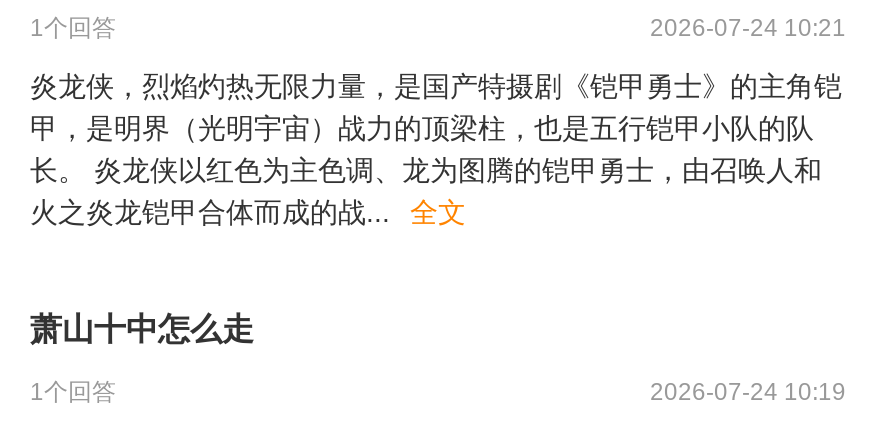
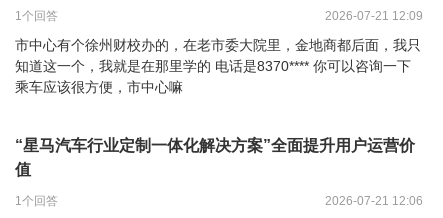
[650,14,846,42] 2026-07-24 10:21 -> [325,9,423,23] 2026-07-21 12:09
[30,70,842,228] 炎龙侠，烈焰灼热无限力量，是国产特摄剧《铠甲勇士》的主角铠 | 甲，是明界（光明宇宙）战力的顶梁柱，也是五行铠甲小队的队 | 长。 炎龙侠以红色为主色调、龙为图腾的铠甲勇士，由召唤人和 | 火之炎龙铠甲合体而成的战... | 全文 -> [15,37,421,95] 市中心有个徐州财校办的，在老市委大院里，金地商都后面，我只 | 知道这一个，我就是在那里学的 电话是8370**** 你可以咨询一下 | 乘车应该很方便，市中心嘛
[30,312,254,346] 萧山十中怎么走 -> [15,137,415,178] “星马汽车行业定制一体化解决方案”全面提升用户运营价 | 值
[650,378,846,406] 2026-07-24 10:19 -> [325,194,423,208] 2026-07-21 12:06

